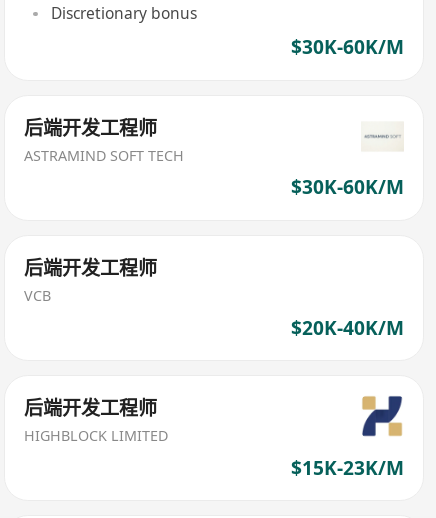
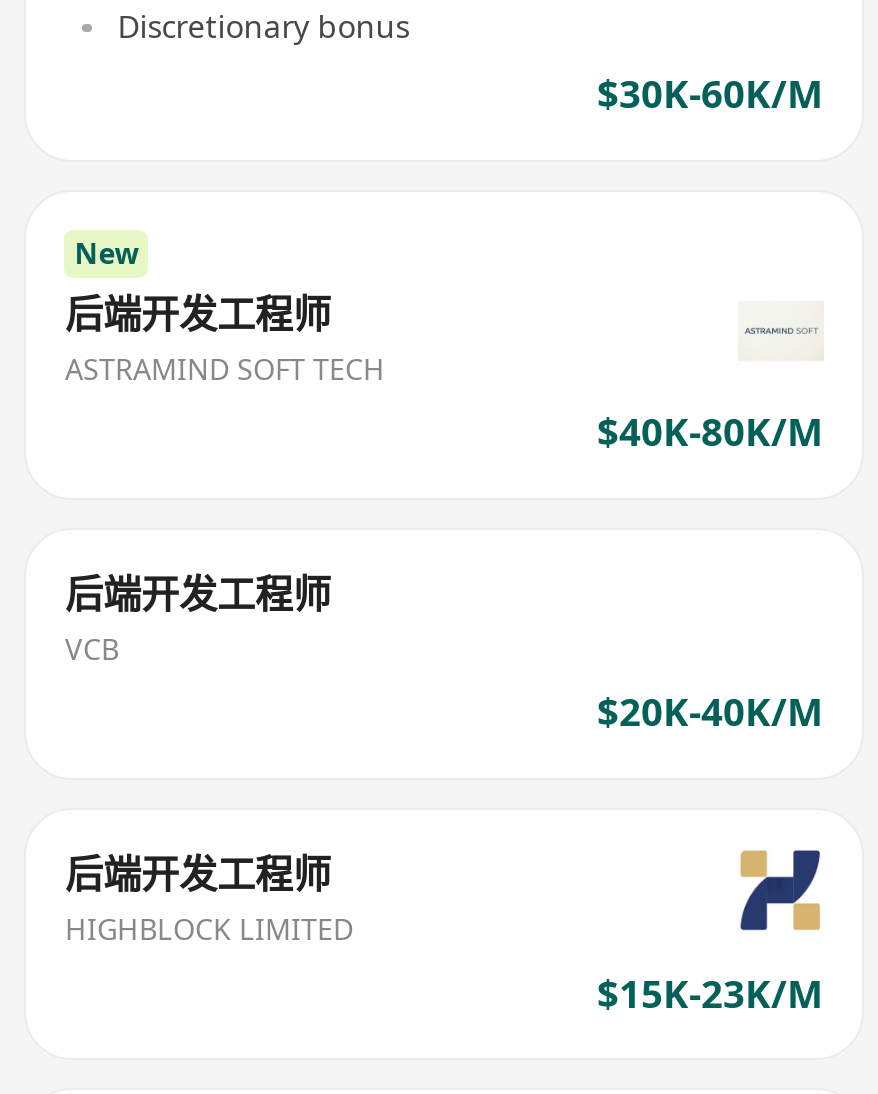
none -> [74,234,138,272] New
[290,174,403,200] $30K-60K/M -> [597,406,823,458] $40K-80K/M

